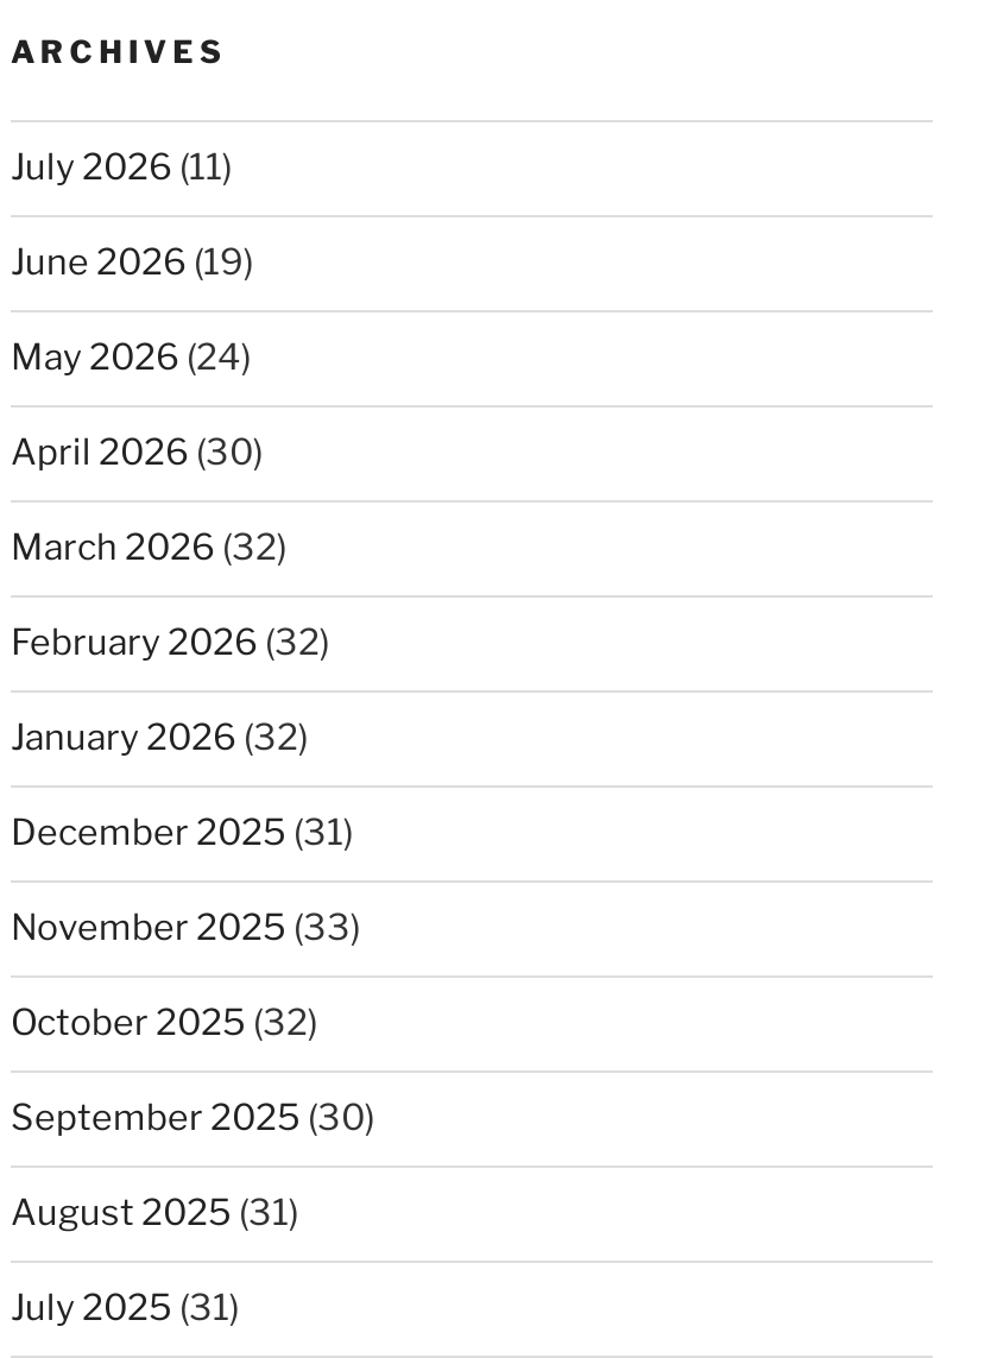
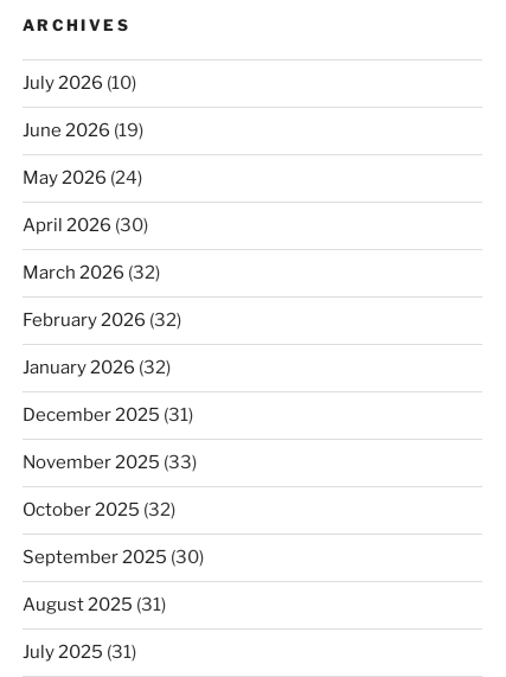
[11,147,232,189] July 2026 (11) -> [23,73,136,94] July 2026 (10)

